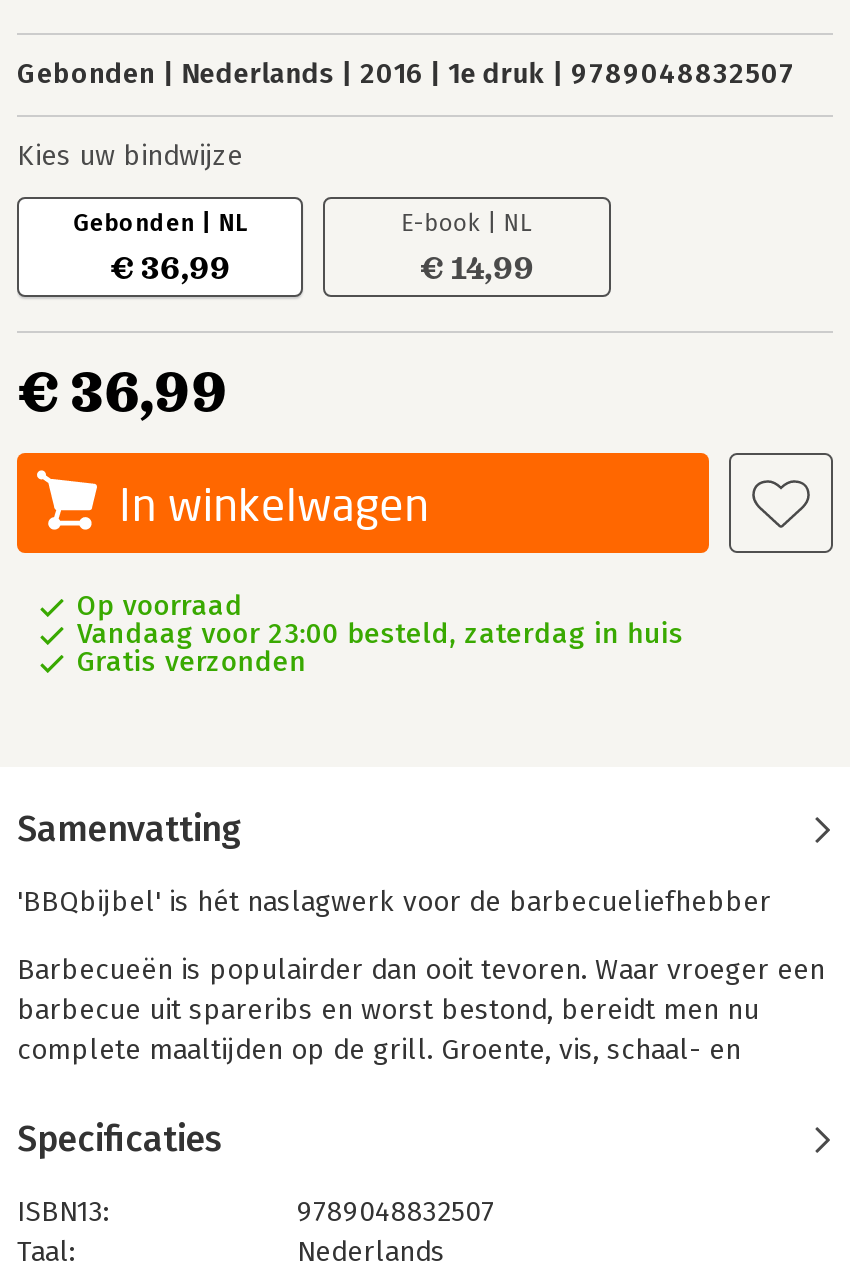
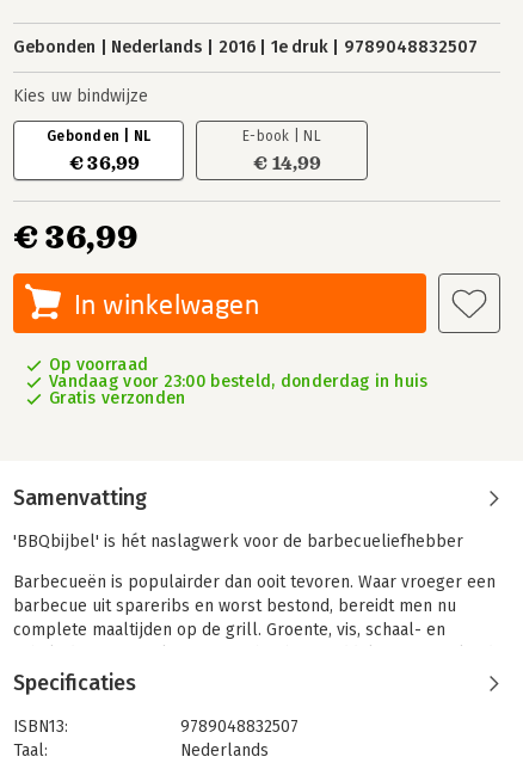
[77,617,684,651] Vandaag voor 23:00 besteld, zaterdag in huis -> [49,371,428,392] Vandaag voor 23:00 besteld, donderdag in huis

